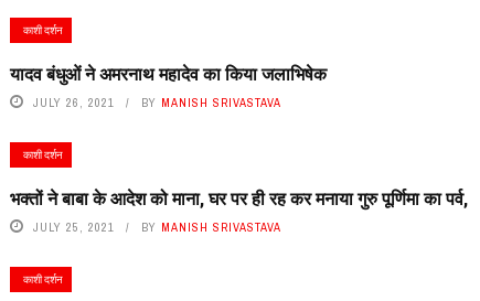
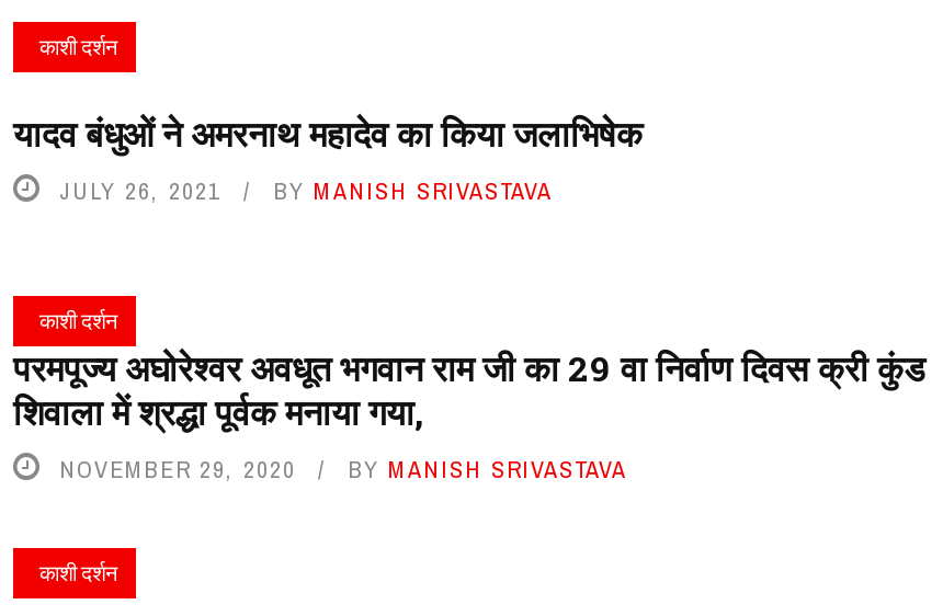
[10,187,468,235] भक्तों ने बाबा के आदेश को माना, घर पर ही रह कर मनाया गुरु पूर्णिमा का पर्व, | JULY 25, 2021 -> [13,345,925,485] परमपूज्य अघोरेश्वर अवधूत भगवान राम जी का 29 वा निर्वाण दिवस क्री कुंड | शिवाला में श्रद्धा पूर्वक मनाया गया, | NOVEMBER 29, 2020

